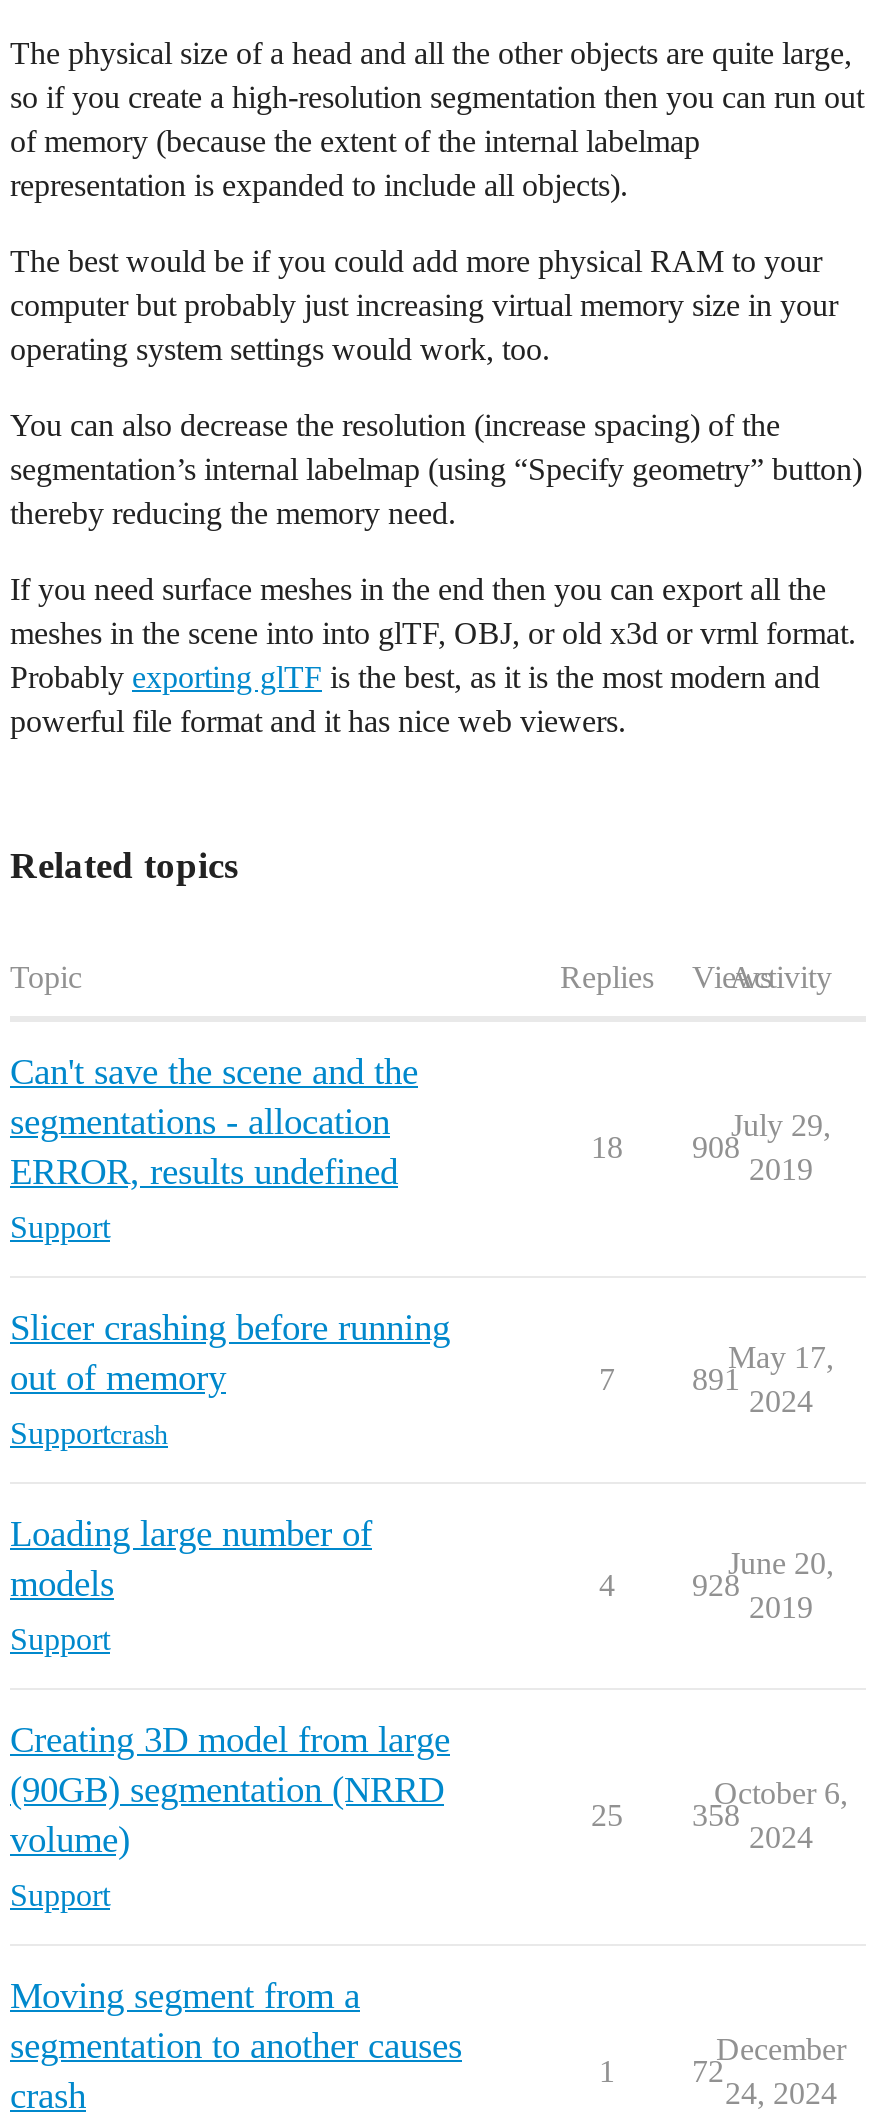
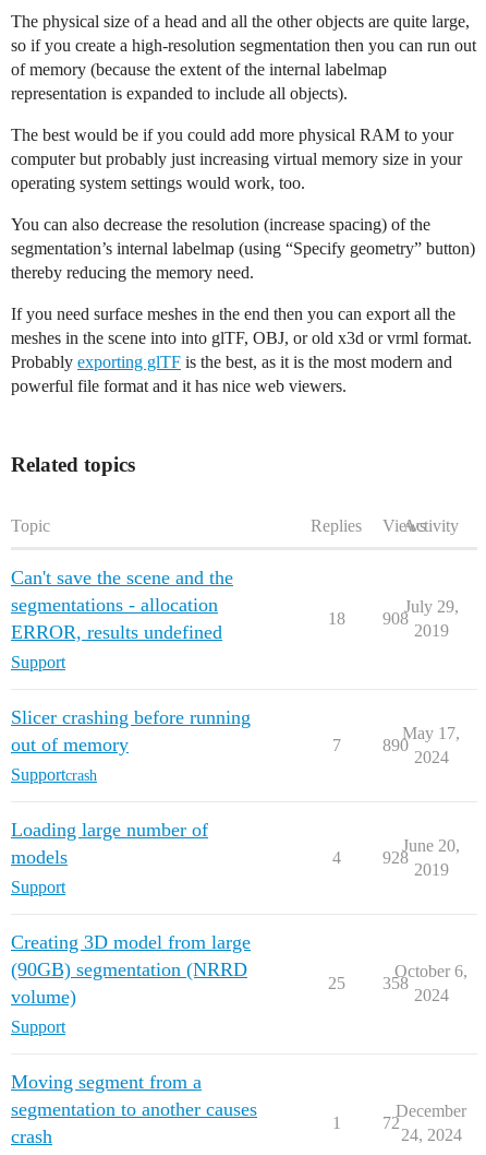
[692,1363,740,1397] 891 -> [382,736,409,755] 890

